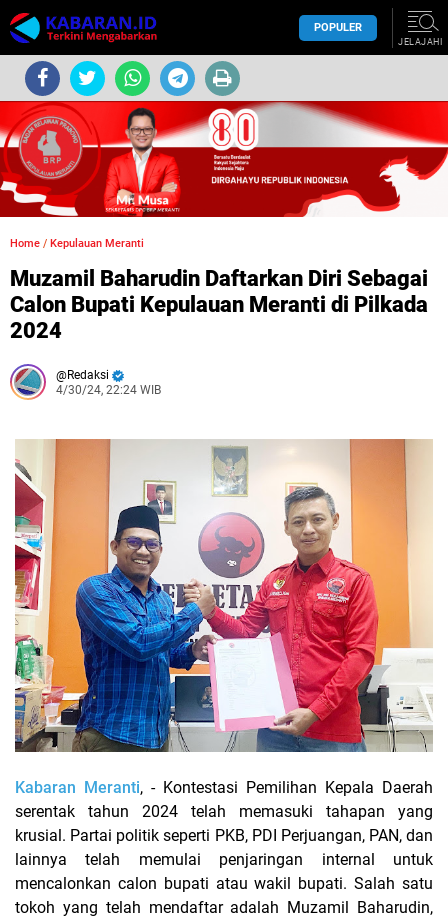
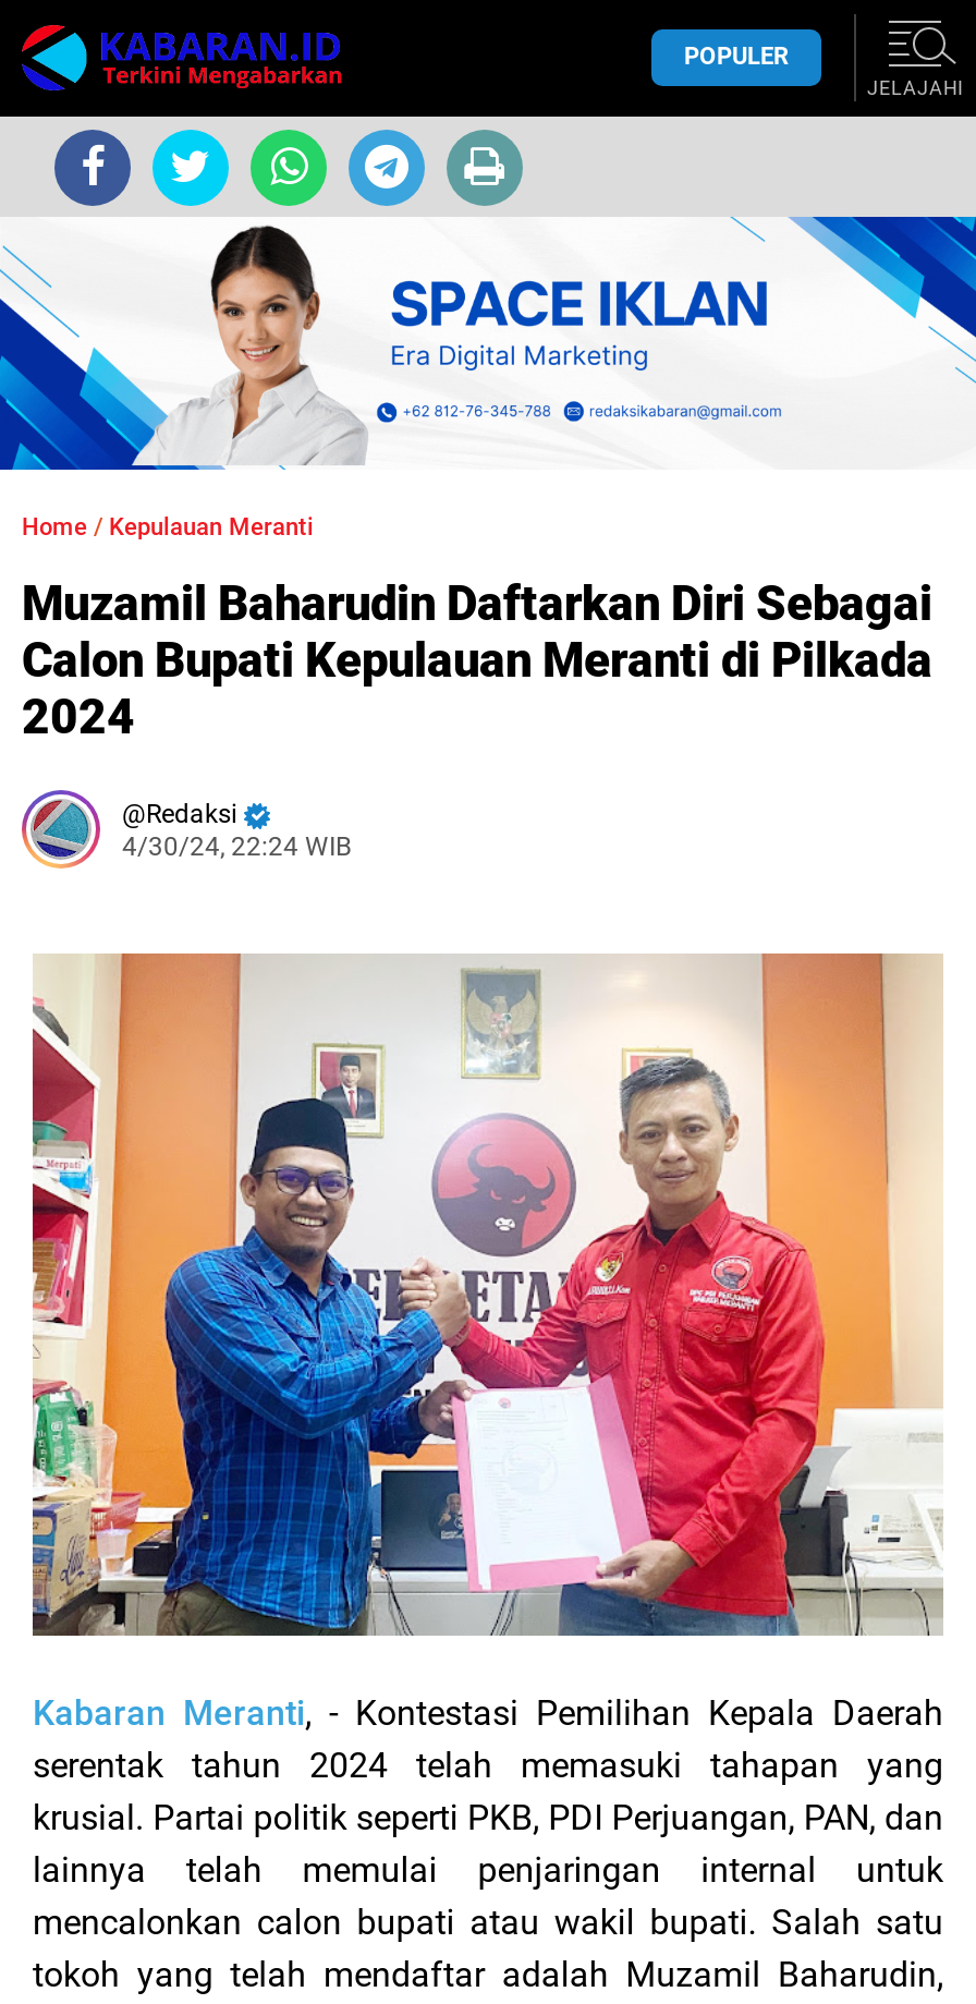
[3,100,445,218] [image] -> [7,215,969,472] [image]

